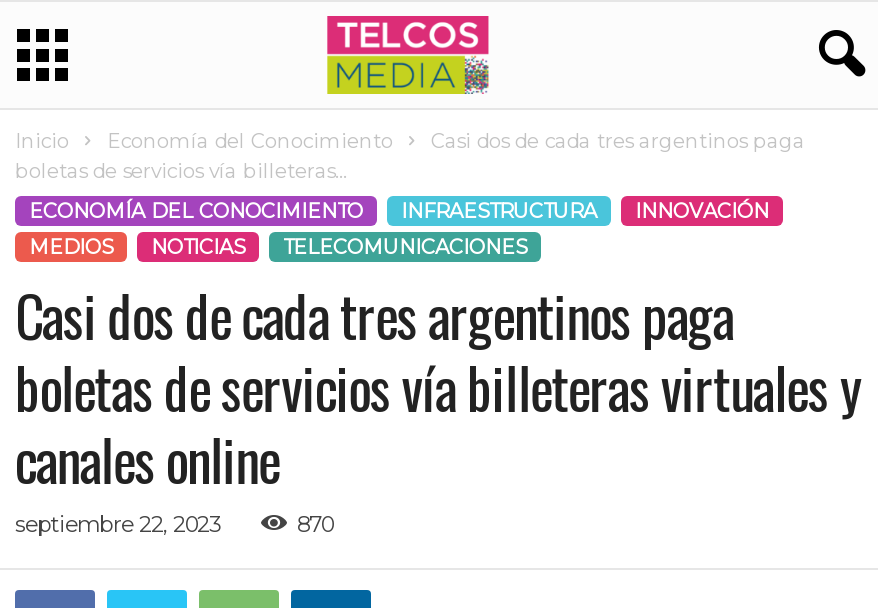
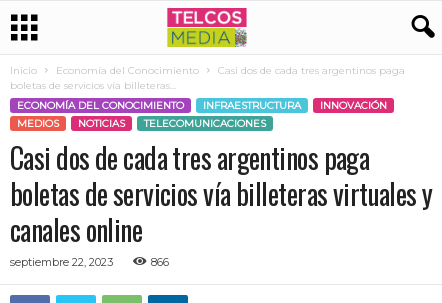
[297,510,333,538] 870 -> [151,255,169,269] 866

